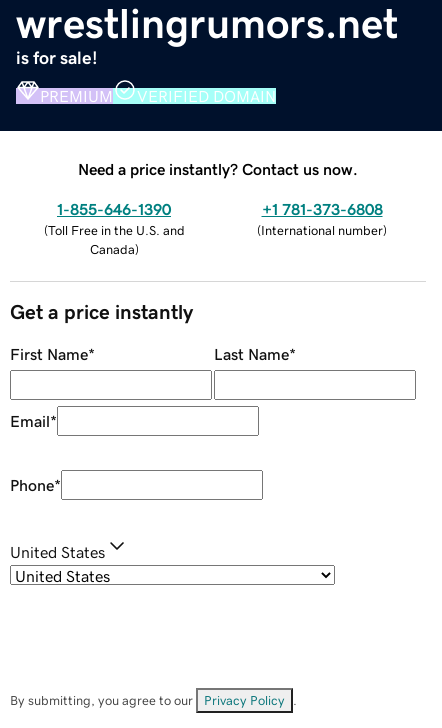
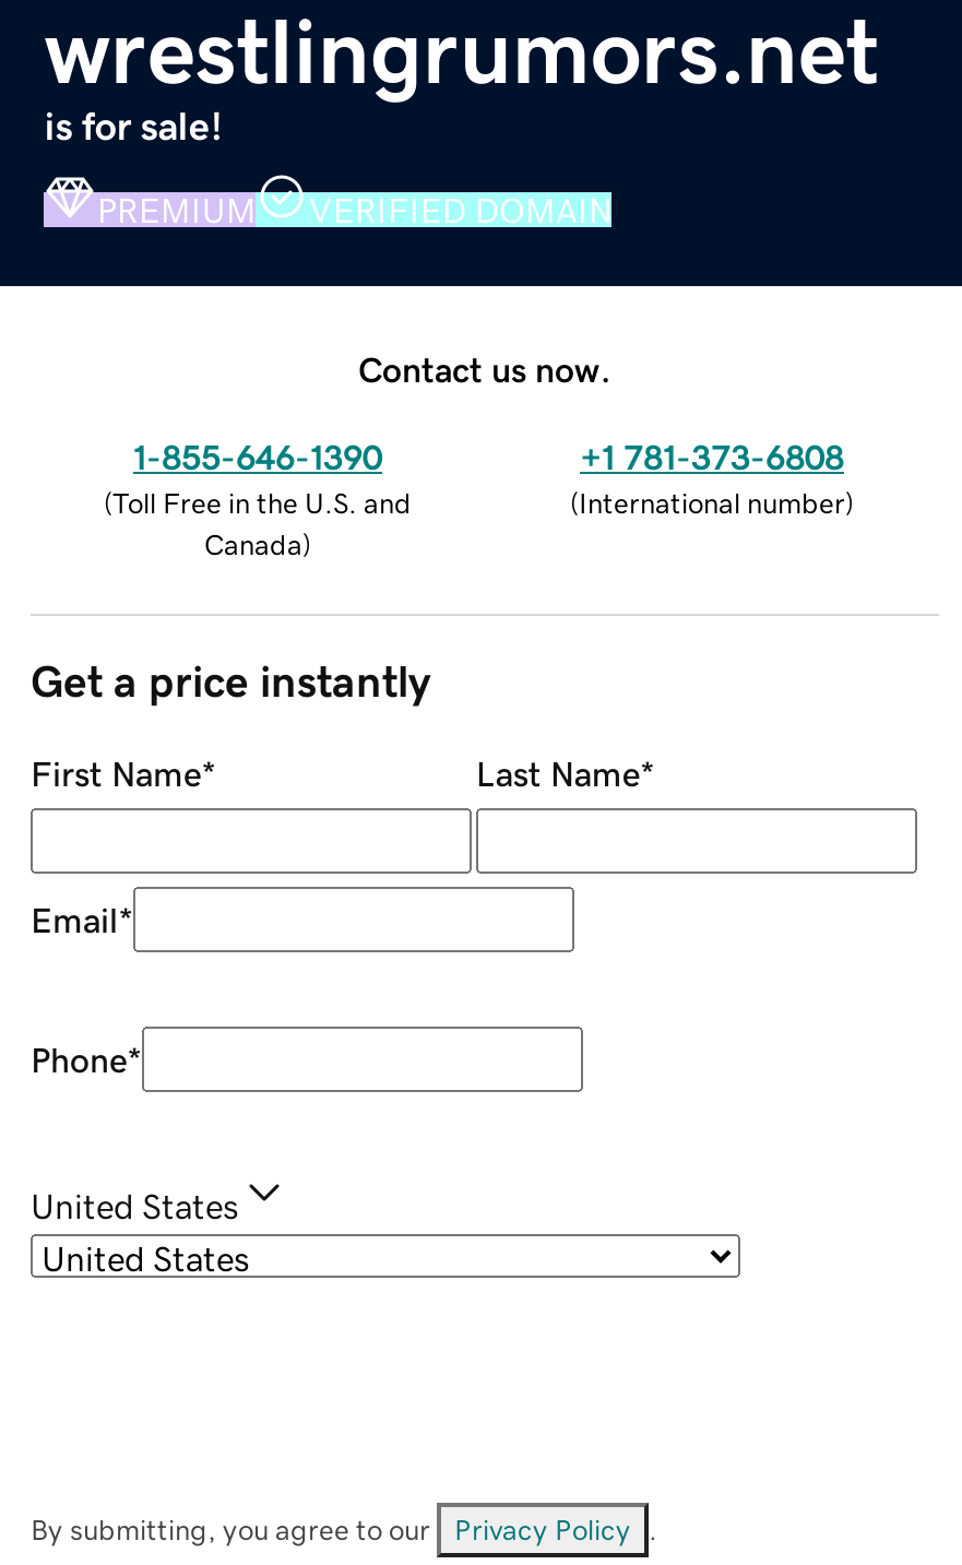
[78,161,358,177] Need a price instantly? Contact us now. -> [358,351,611,386] Contact us now.

